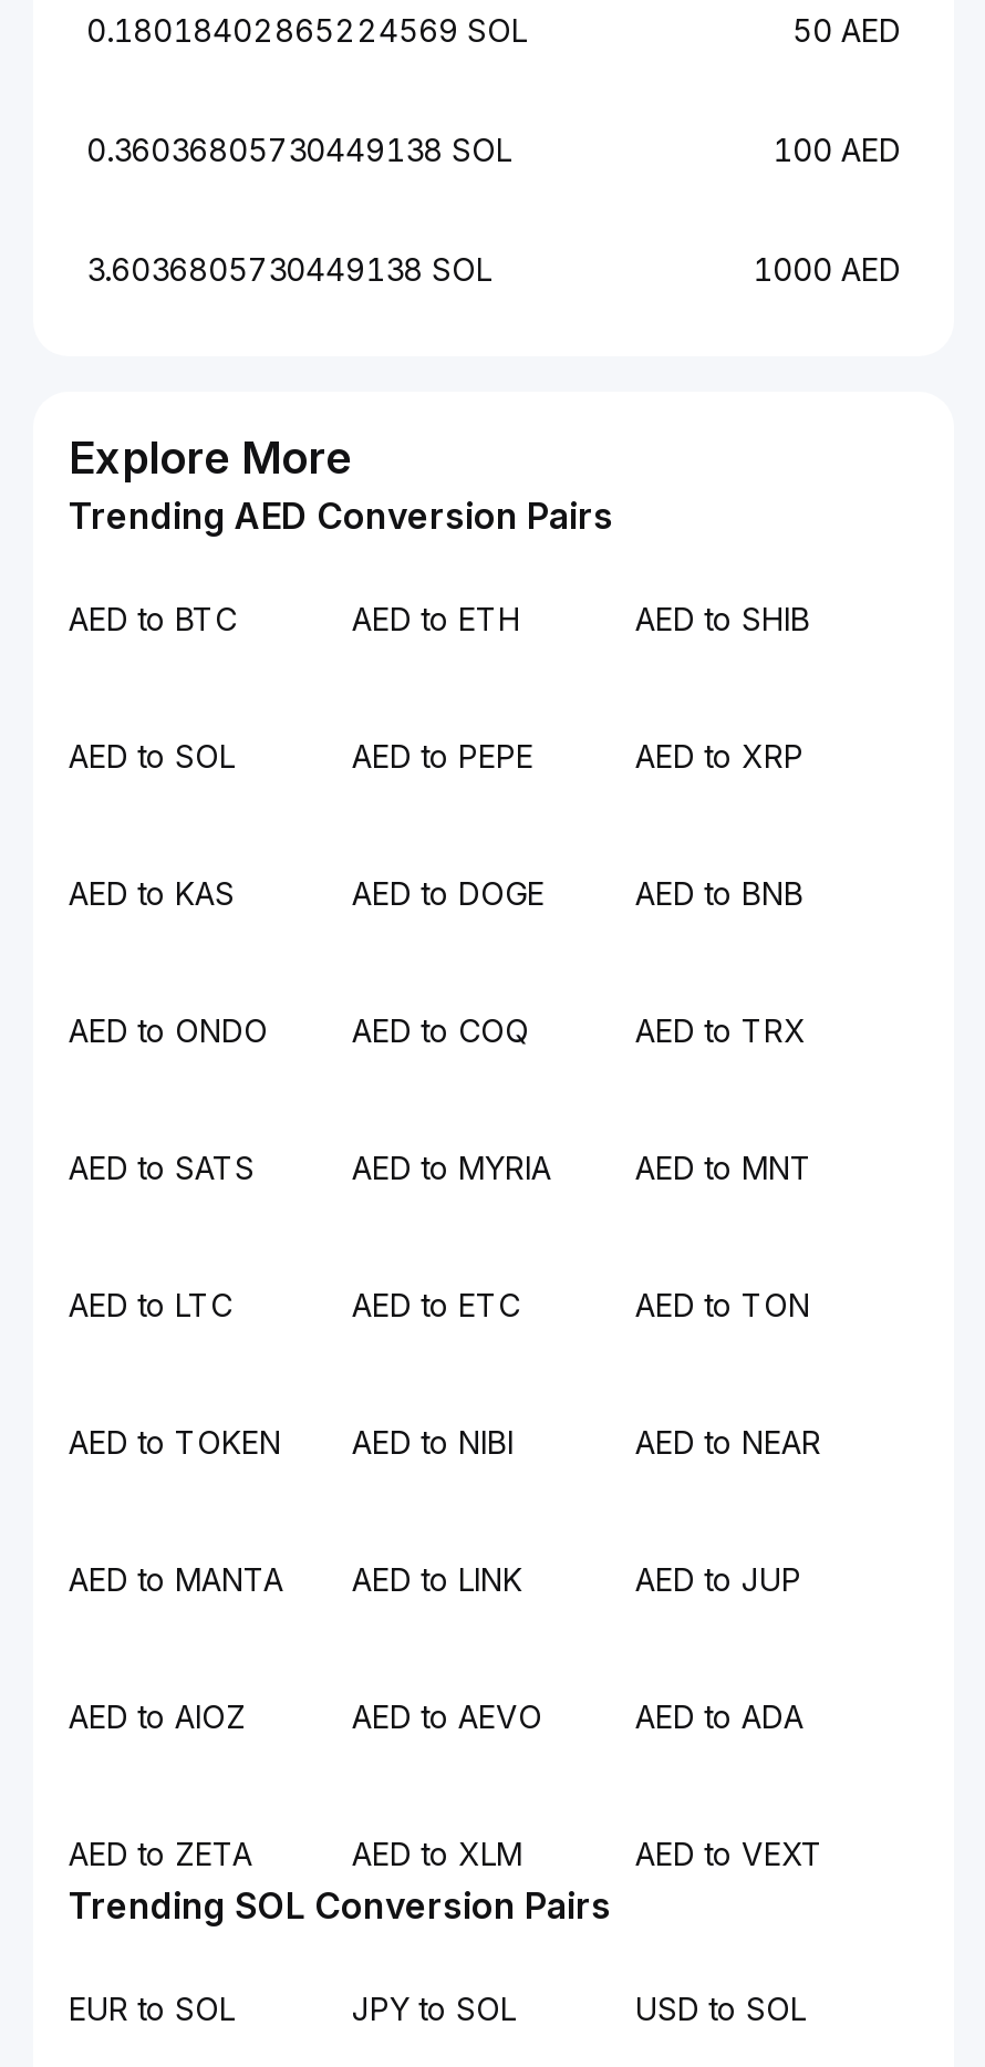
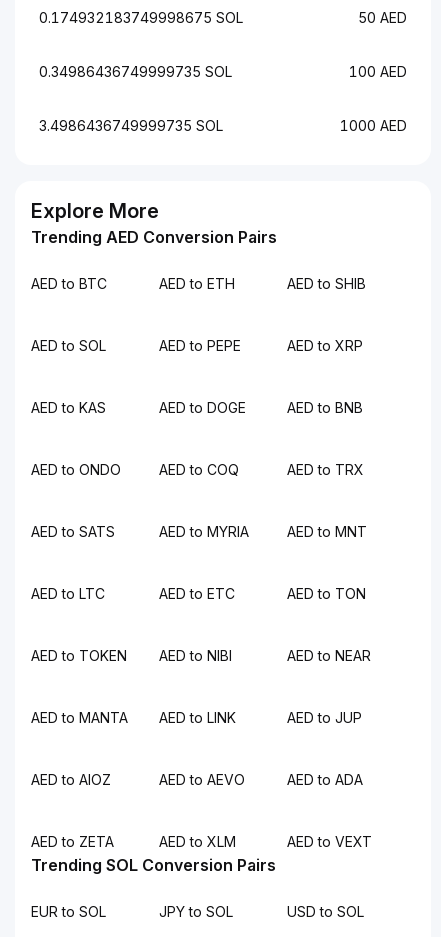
[86,11,527,49] 0.18018402865224569 SOL -> [39,9,243,26] 0.174932183749998675 SOL
[86,131,511,168] 0.36036805730449138 SOL -> [39,63,232,80] 0.34986436749999735 SOL
[86,250,491,288] 3.6036805730449138 SOL -> [39,117,223,134] 3.4986436749999735 SOL

